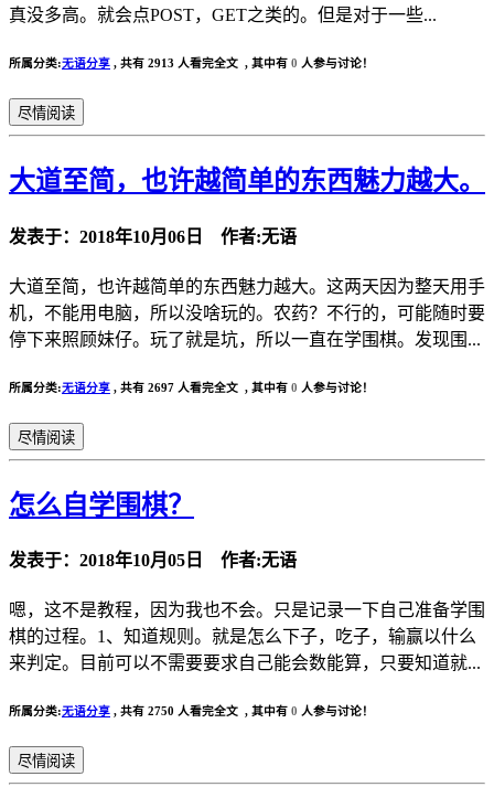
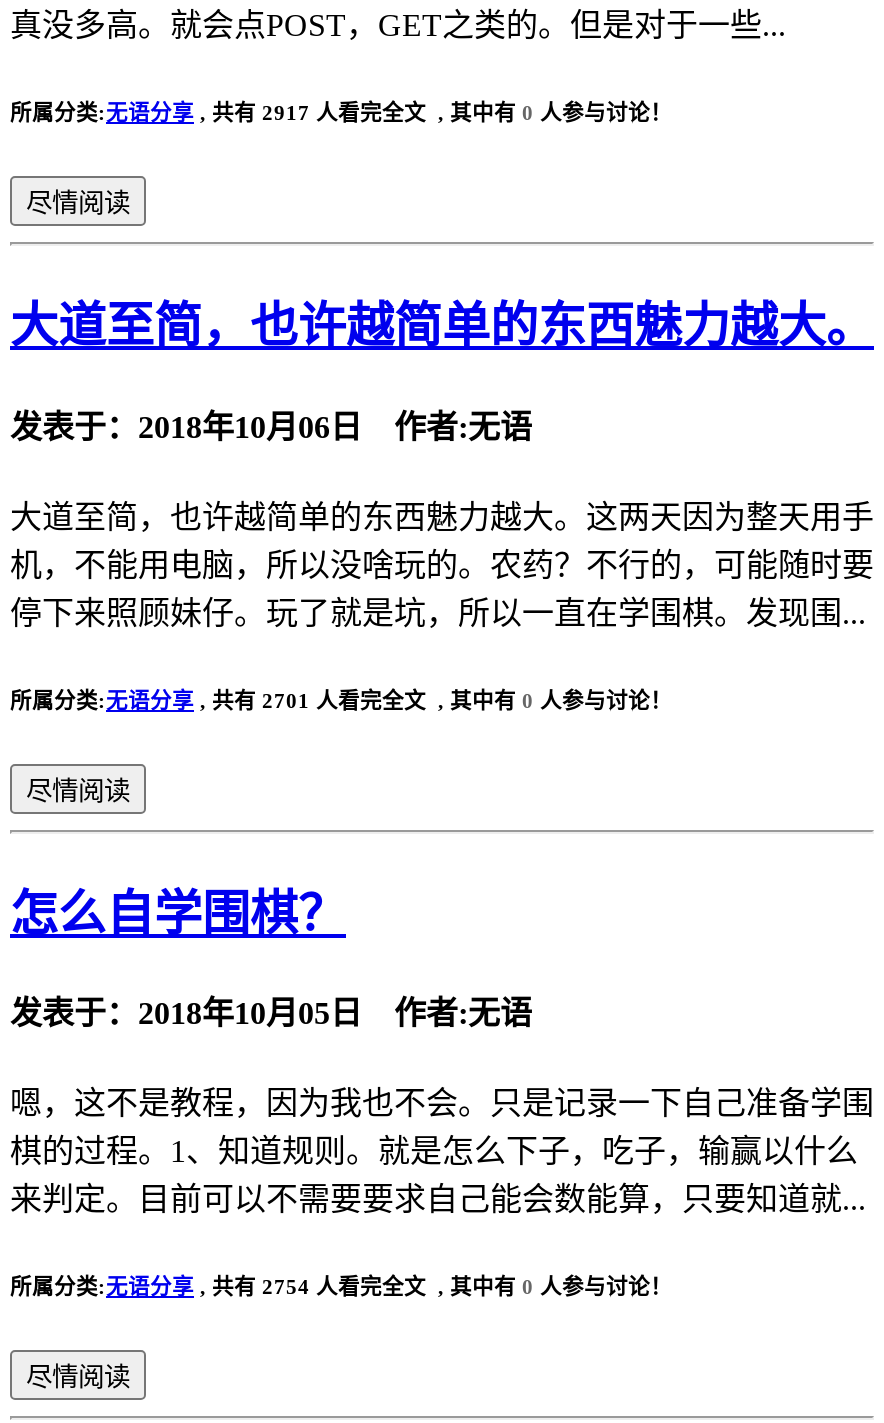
[9,57,374,70] 所属分类:无语分享,共有 2913 人看完全文 , 其中有0人参与讨论！ -> [10,101,672,125] 所属分类:无语分享,共有 2917 人看完全文 , 其中有0人参与讨论！
[9,381,374,394] 所属分类:无语分享,共有 2697 人看完全文 , 其中有0人参与讨论！ -> [10,688,672,712] 所属分类:无语分享,共有 2701 人看完全文 , 其中有0人参与讨论！
[9,704,374,718] 所属分类:无语分享,共有 2750 人看完全文 , 其中有0人参与讨论！ -> [10,1274,672,1298] 所属分类:无语分享,共有 2754 人看完全文 , 其中有0人参与讨论！

